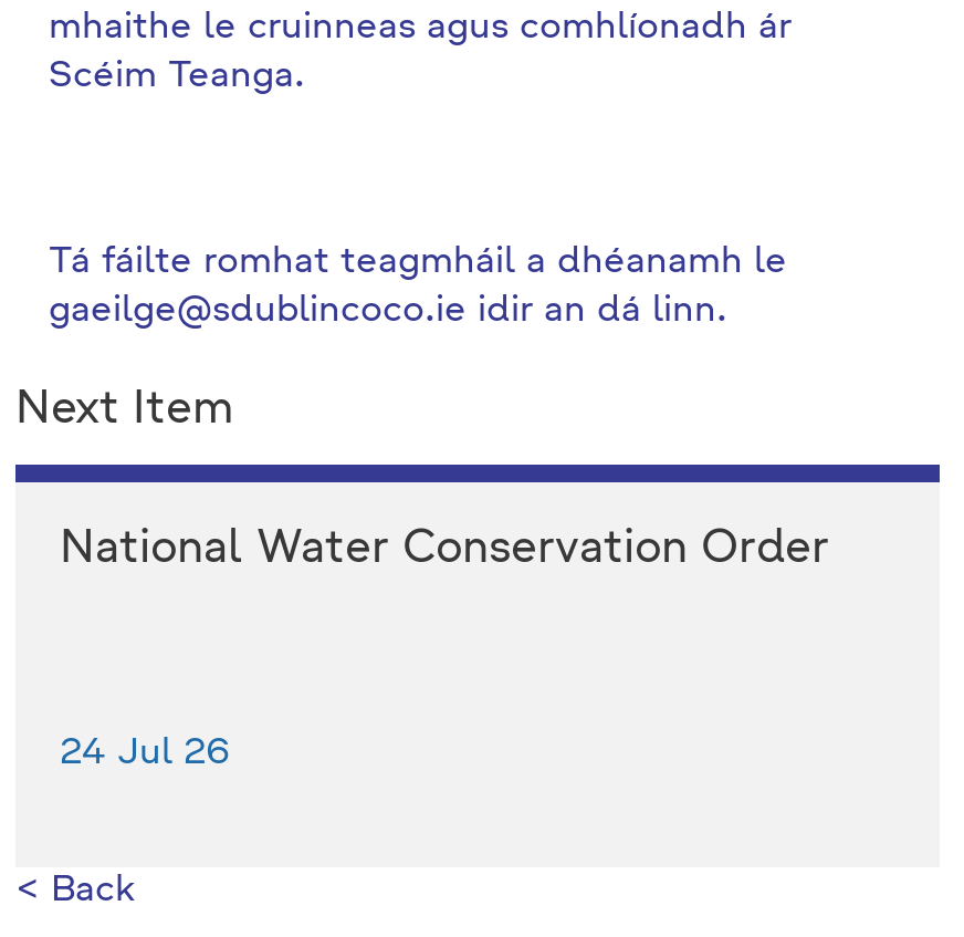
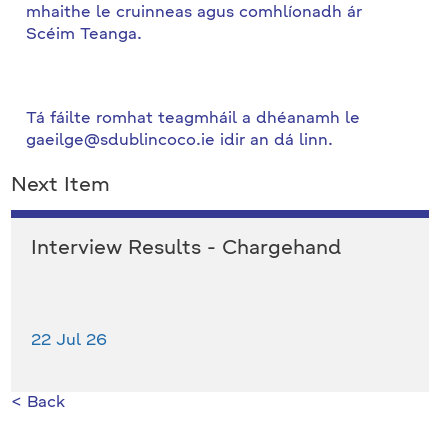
[60,529,829,573] National Water Conservation Order -> [31,239,341,259] Interview Results - Chargehand
[60,737,230,772] 24 Jul 26 -> [31,333,107,349] 22 Jul 26

